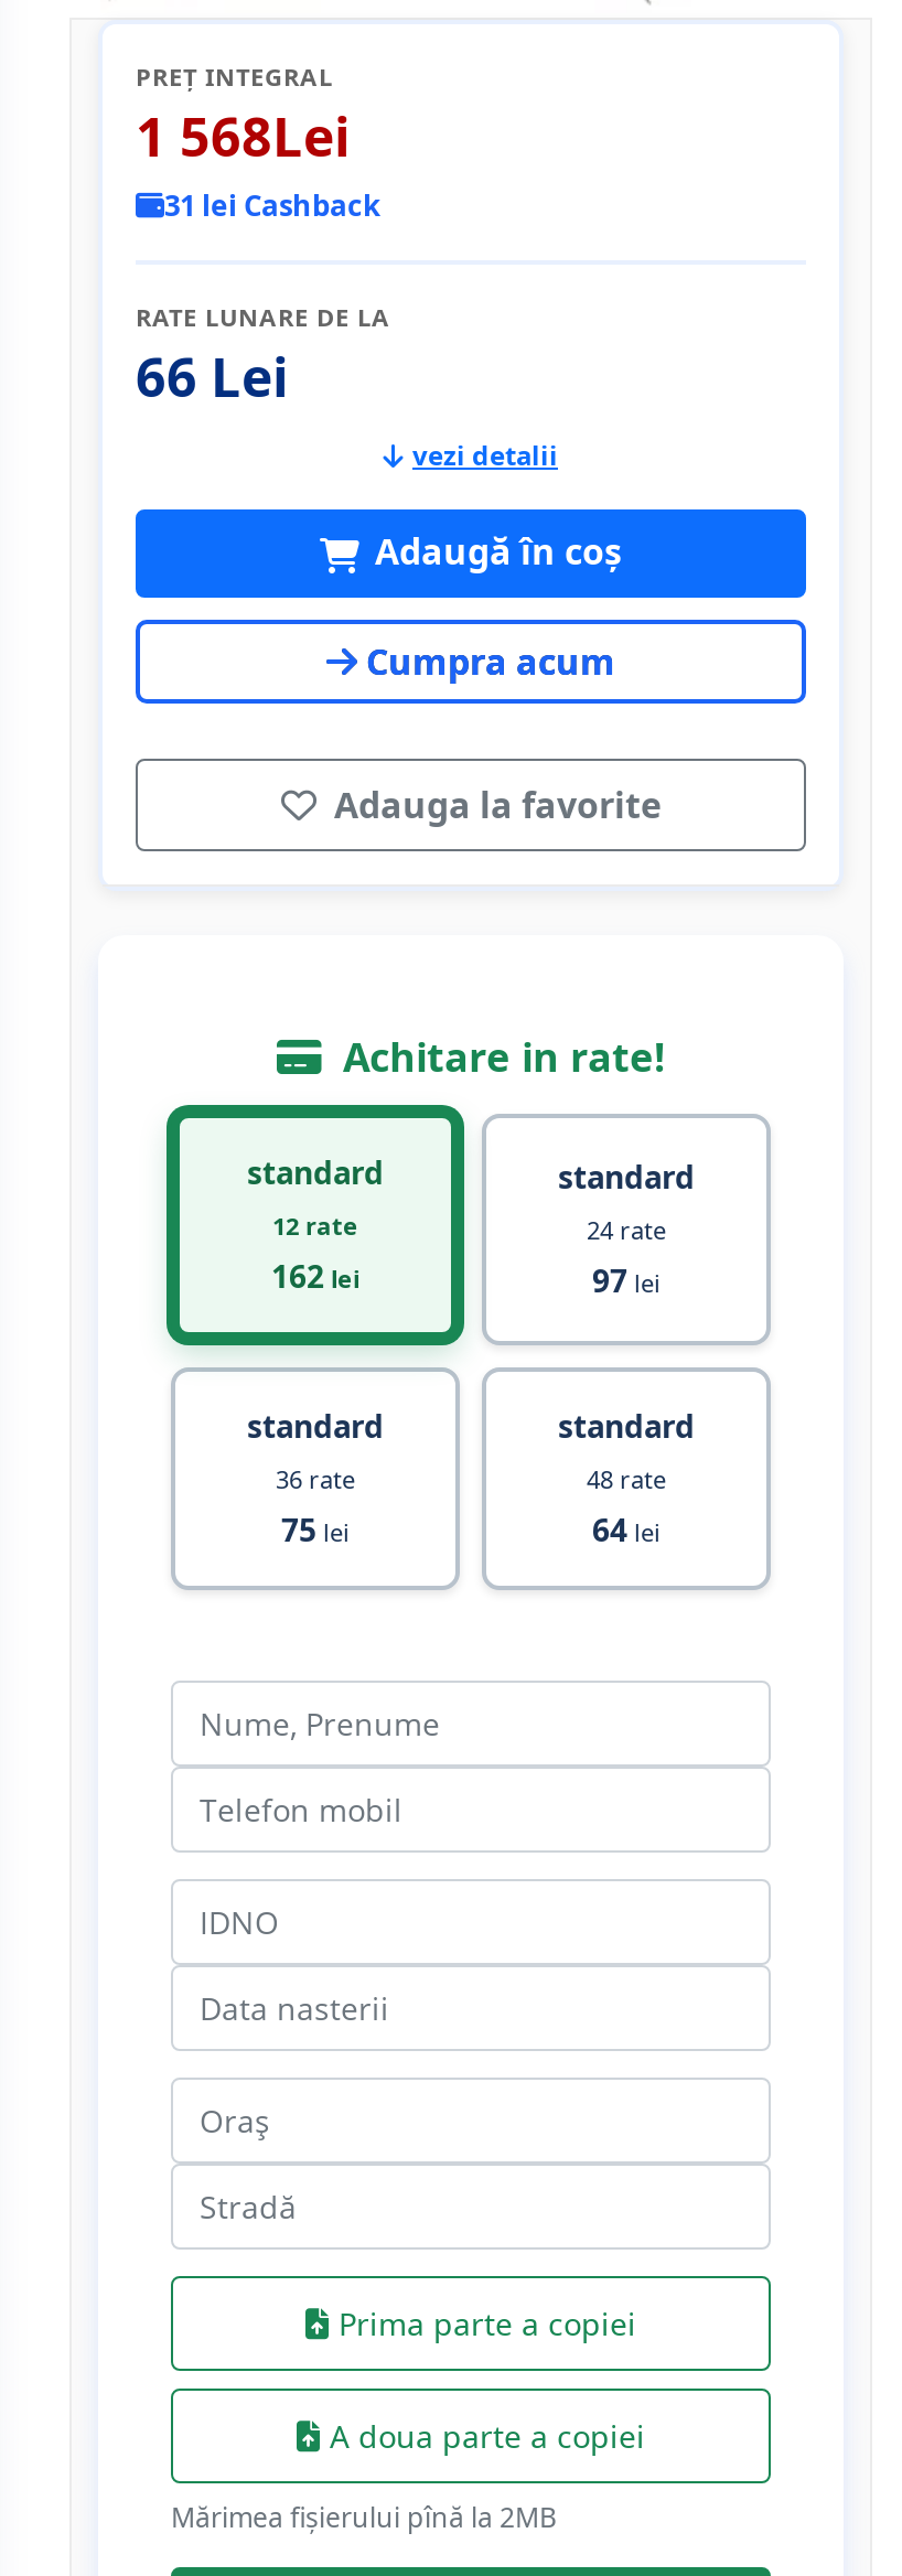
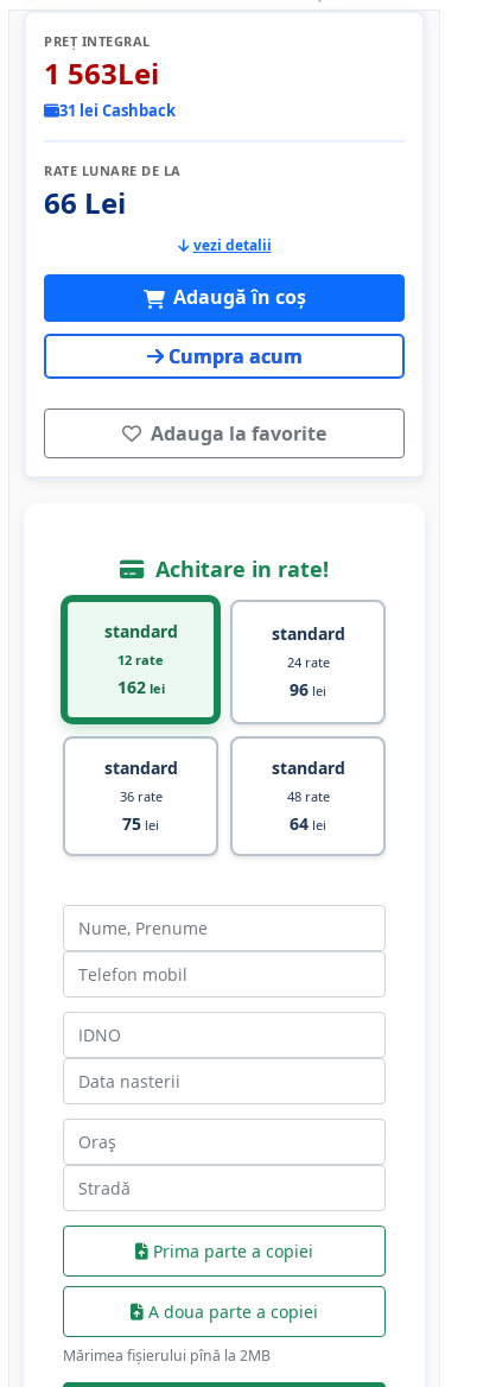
[136,99,350,172] 1 568Lei -> [44,53,159,93] 1 563Lei
[592,1258,661,1300] 97 lei -> [290,678,326,700] 96 lei

